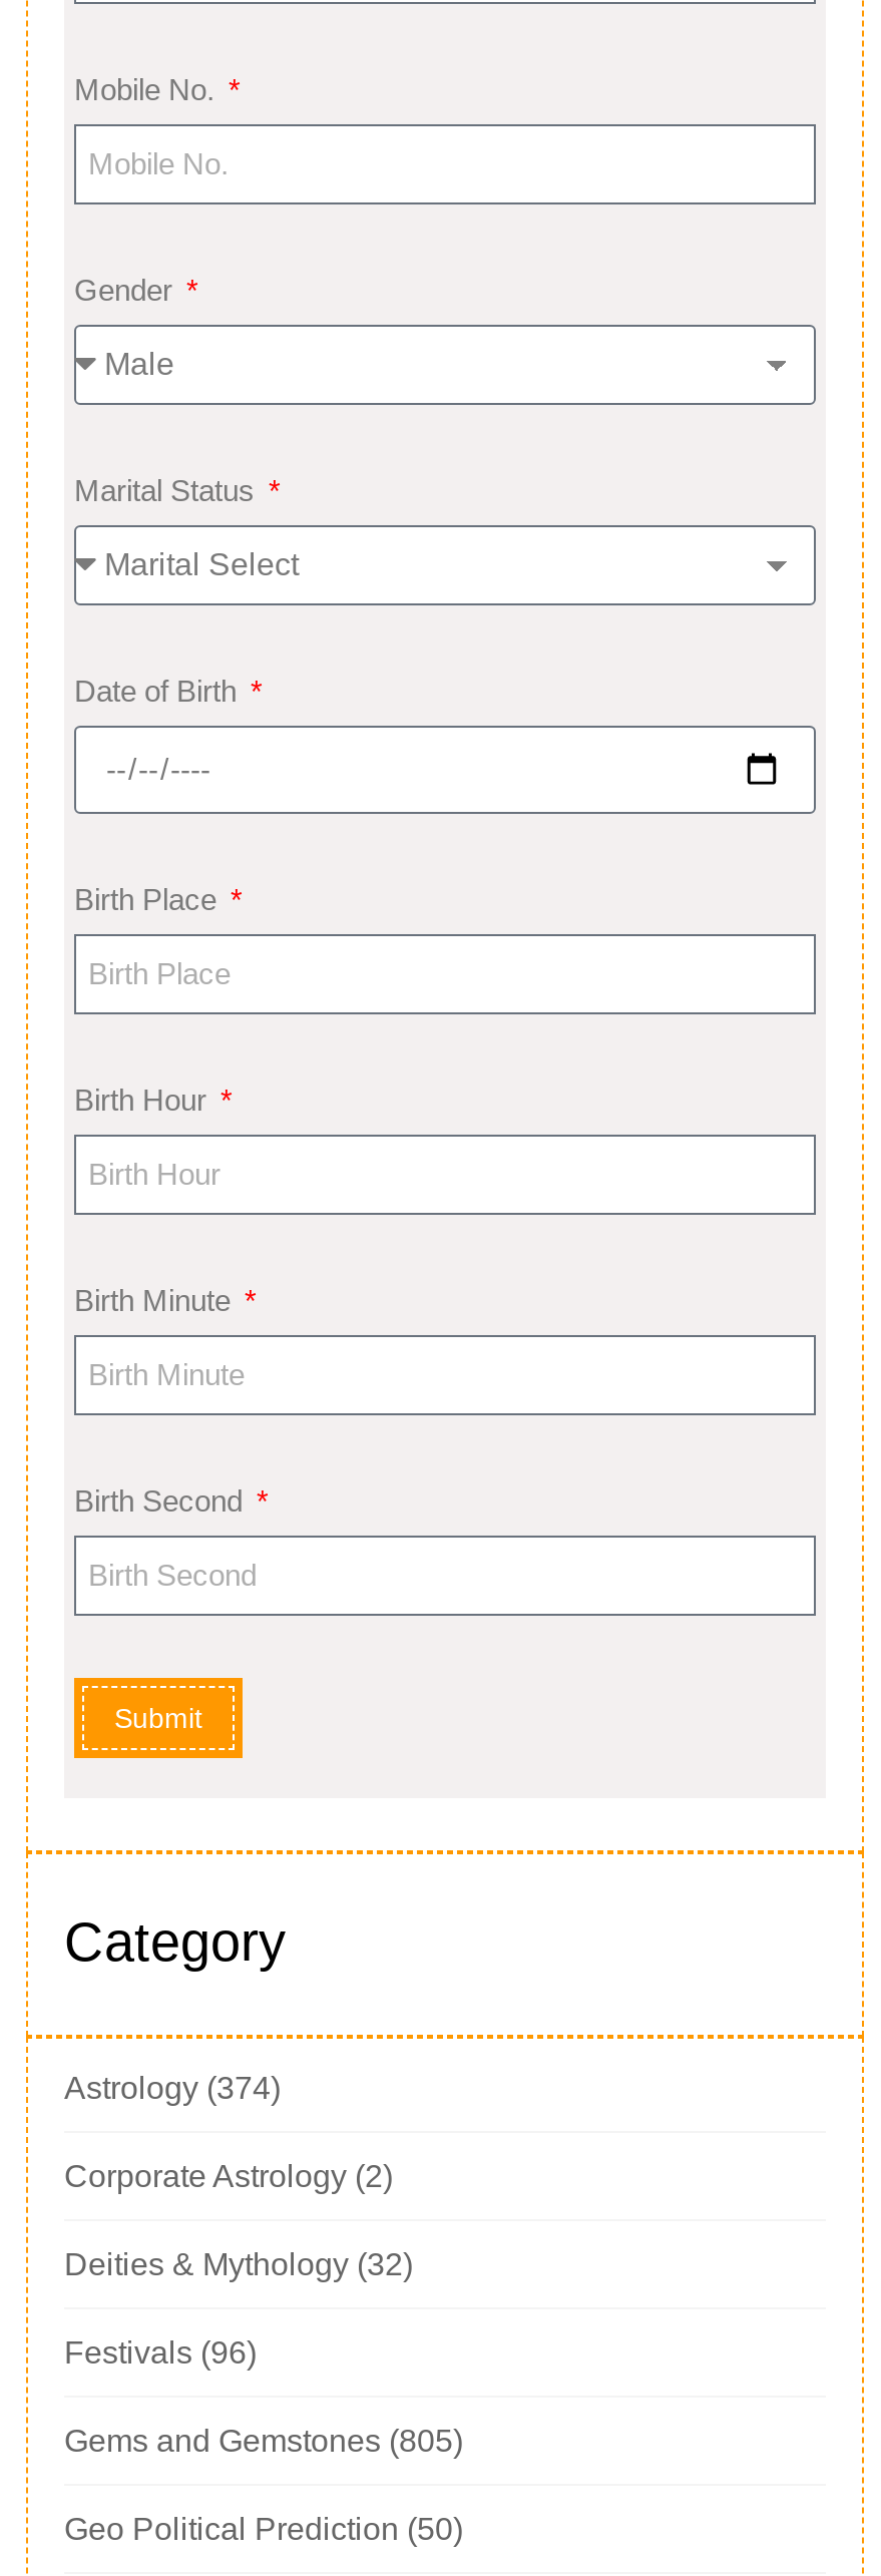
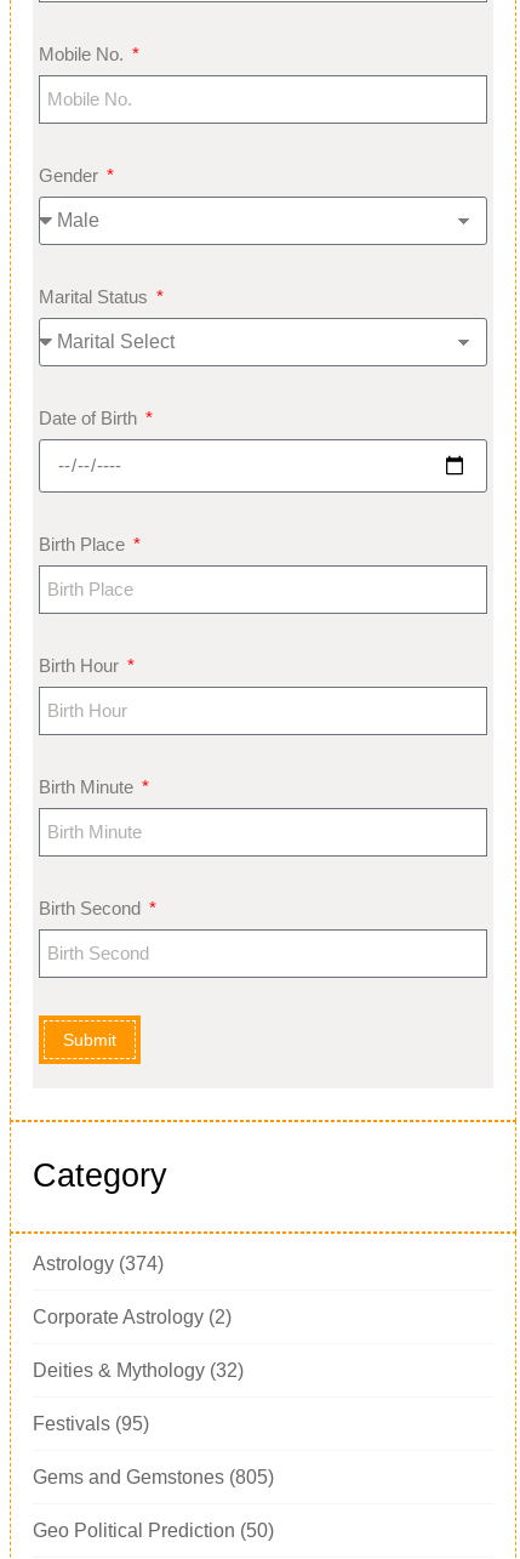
[64,2334,257,2369] Festivals (96) -> [33,1413,149,1433] Festivals (95)

